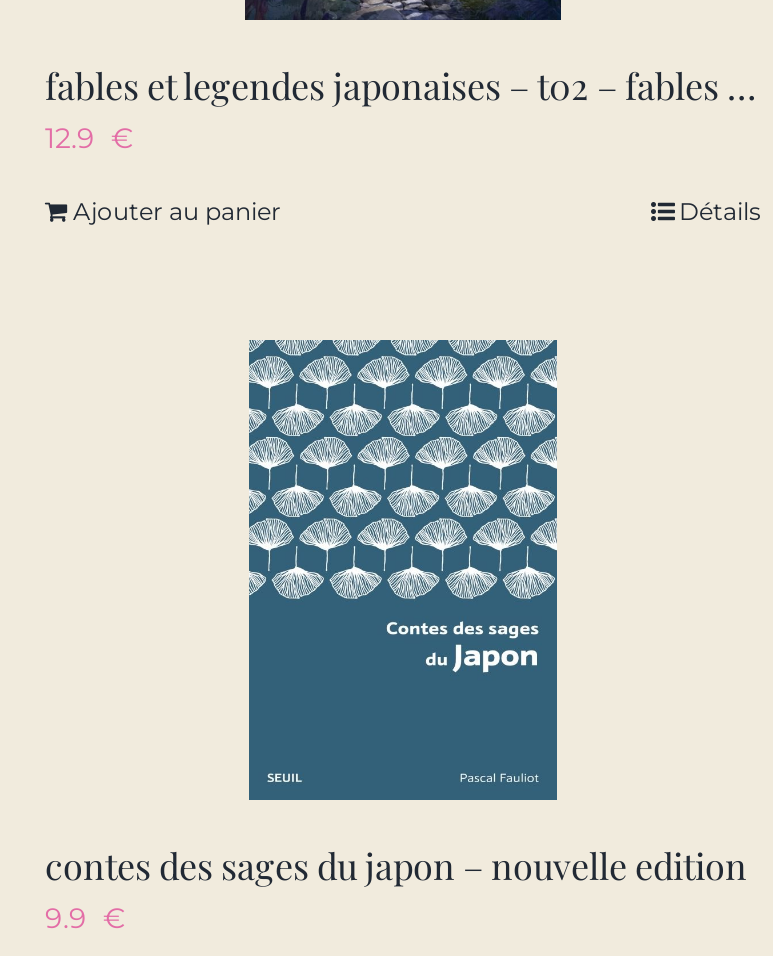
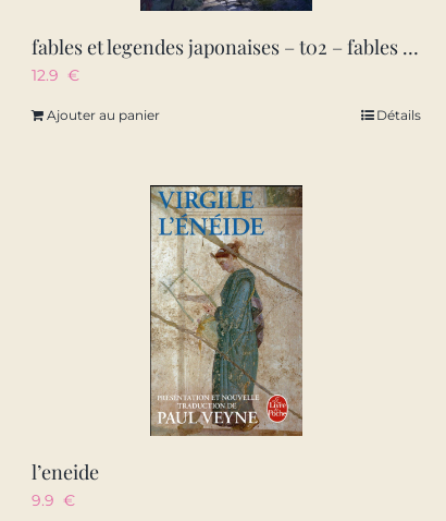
[247,338,559,802] [image] -> [143,184,310,437] [image]
[45,842,747,890] contes des sages du japon – nouvelle edition -> [32,459,99,485] l’eneide

